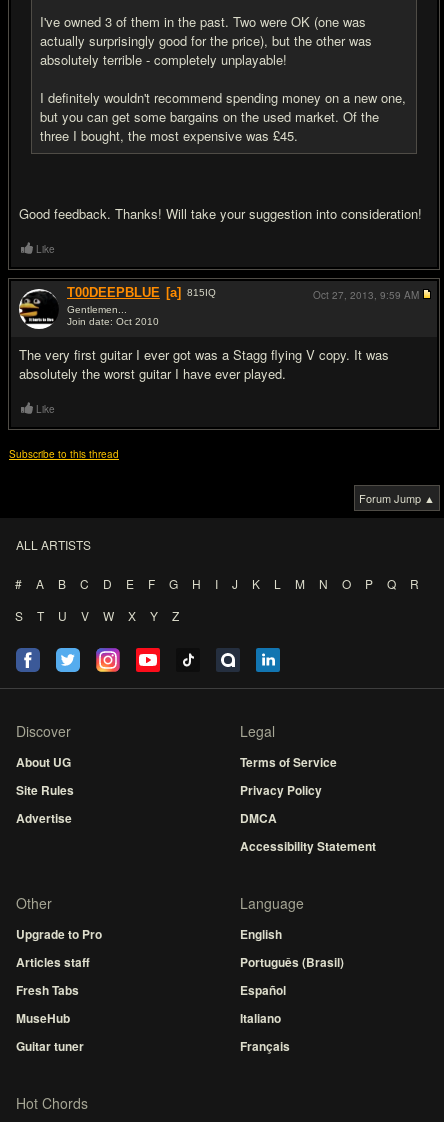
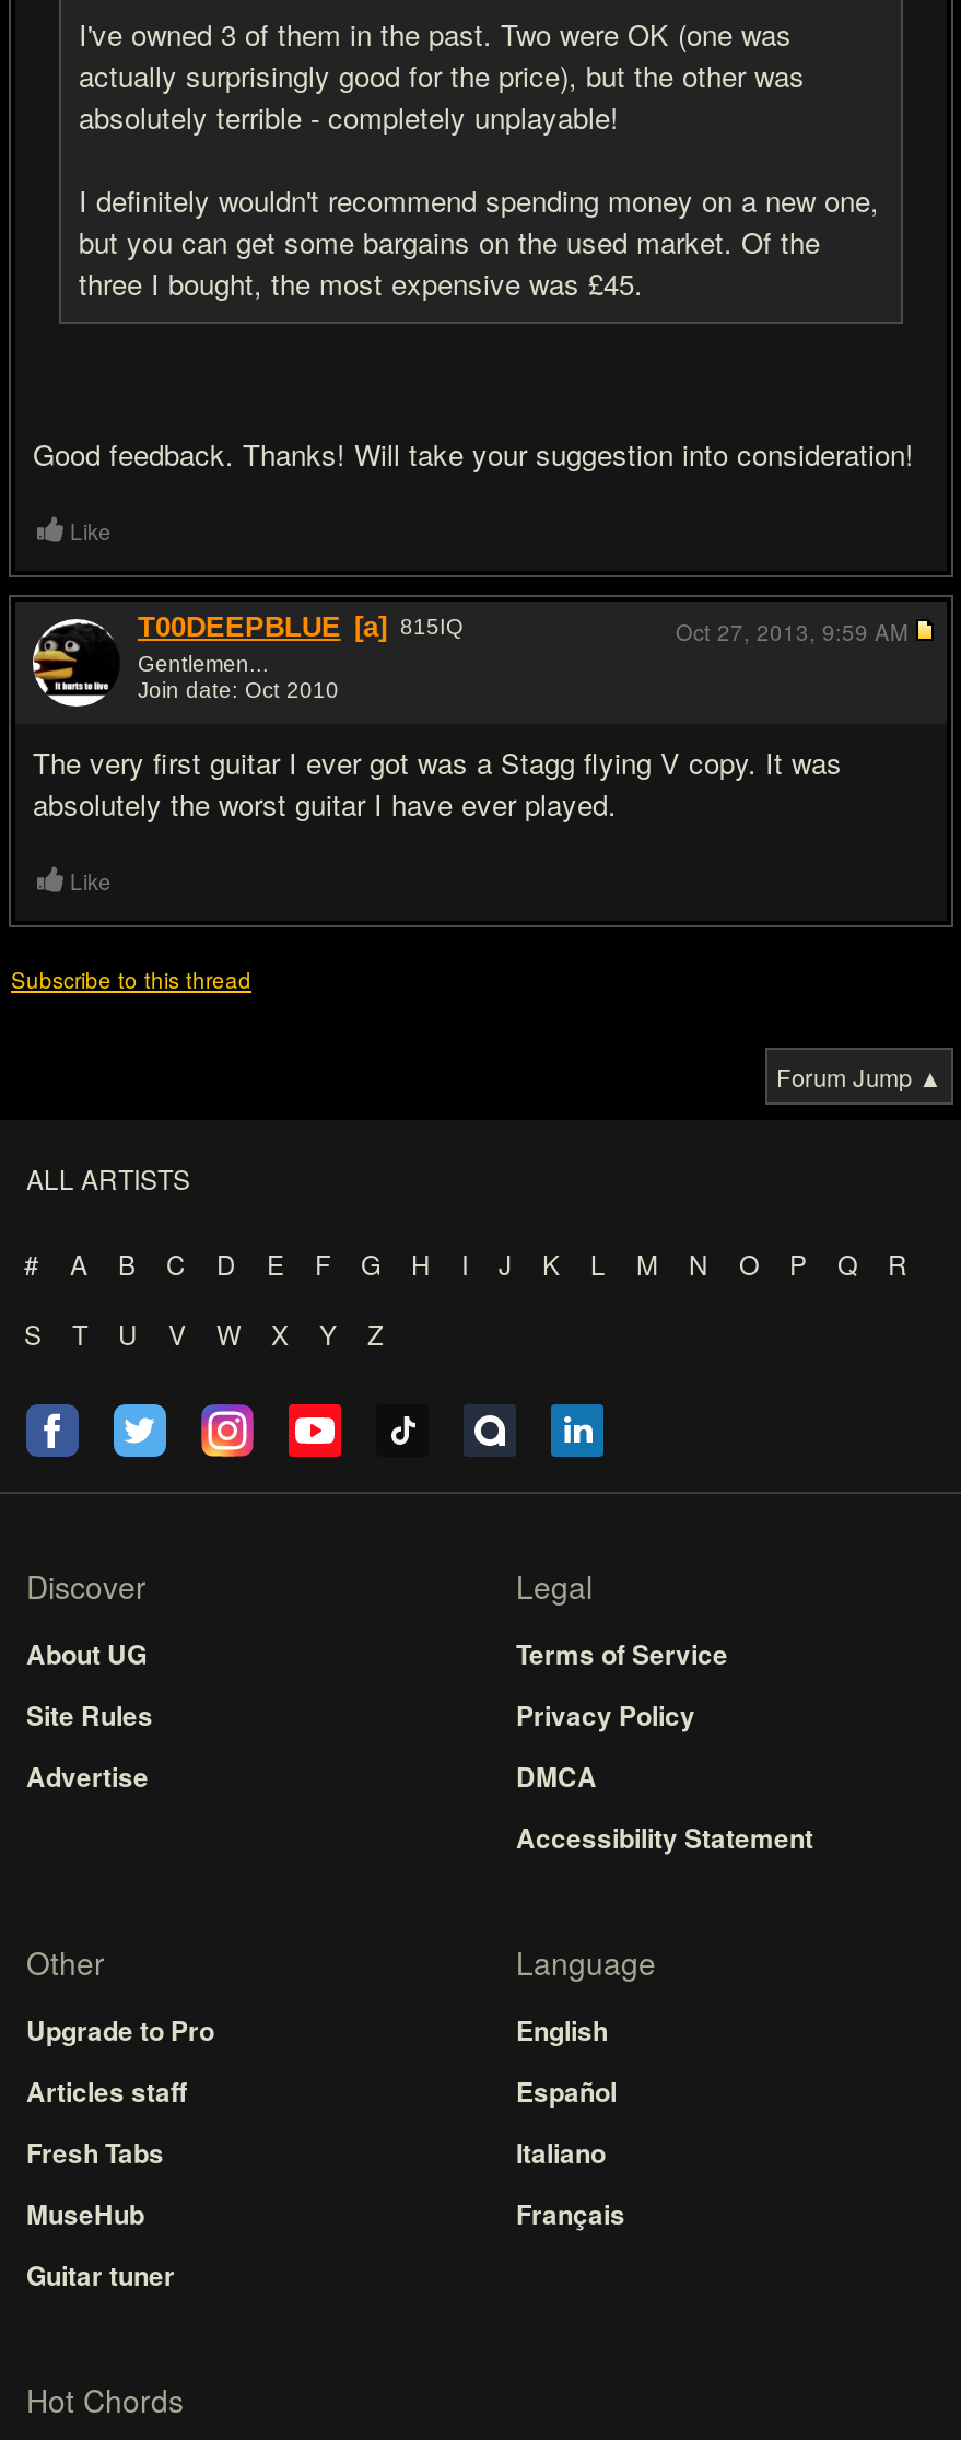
[240,953,344,971] Português (Brasil) -> none
moved [240,981,290,1055] -> [516,2071,625,2233]: Español | Italiano | Français

